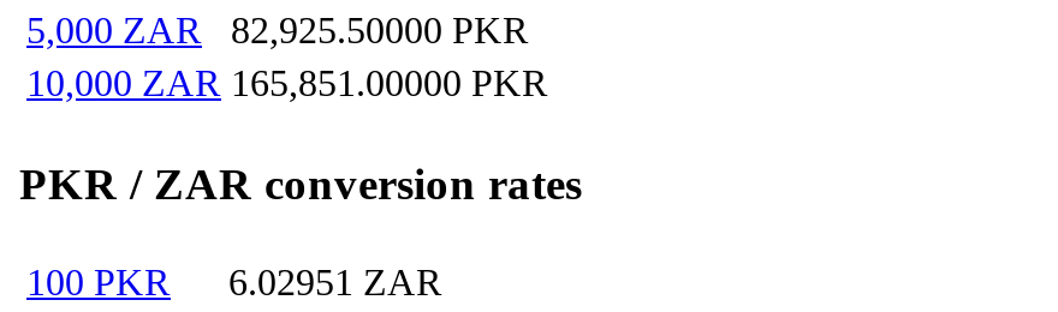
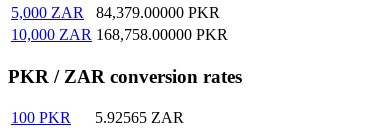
[26,10,529,50] 5,000 ZAR 82,925.50000 PKR -> [11,4,220,21] 5,000 ZAR 84,379.00000 PKR
[26,62,548,103] 10,000 ZAR 165,851.00000 PKR -> [11,26,228,43] 10,000 ZAR 168,758.00000 PKR
[26,263,442,304] 100 PKR 6.02951 ZAR -> [11,109,184,126] 100 PKR 5.92565 ZAR

